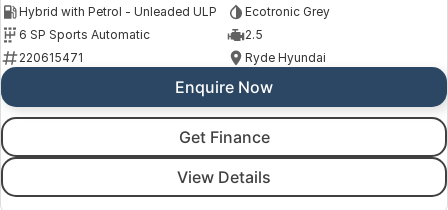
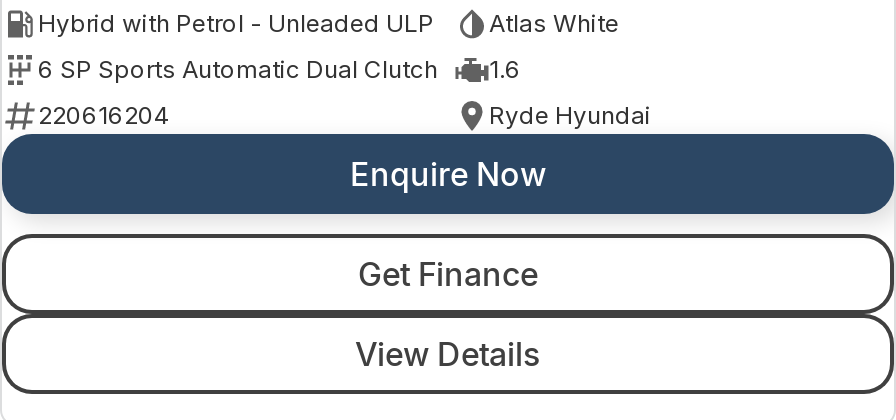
[244,4,329,19] Ecotronic Grey -> [489,8,619,38] Atlas White
[19,27,262,42] 6 SP Sports Automatic | 2.5 -> [38,54,521,84] 6 SP Sports Automatic Dual Clutch | 1.6
[19,50,83,65] 220615471 -> [38,100,170,130] 220616204

